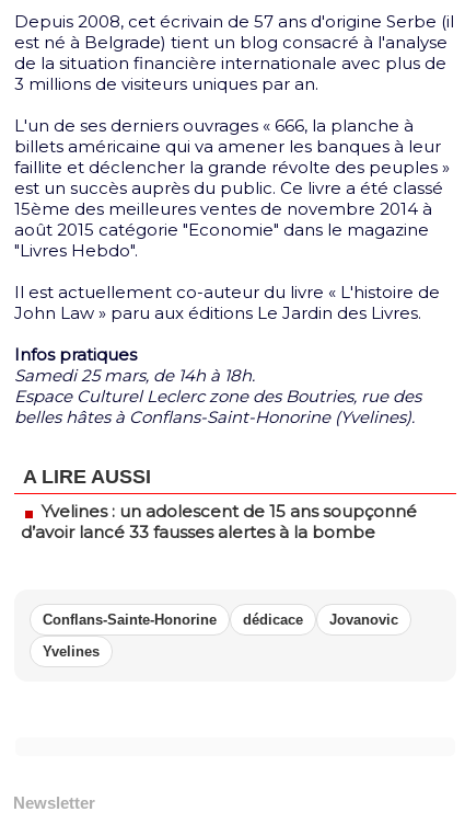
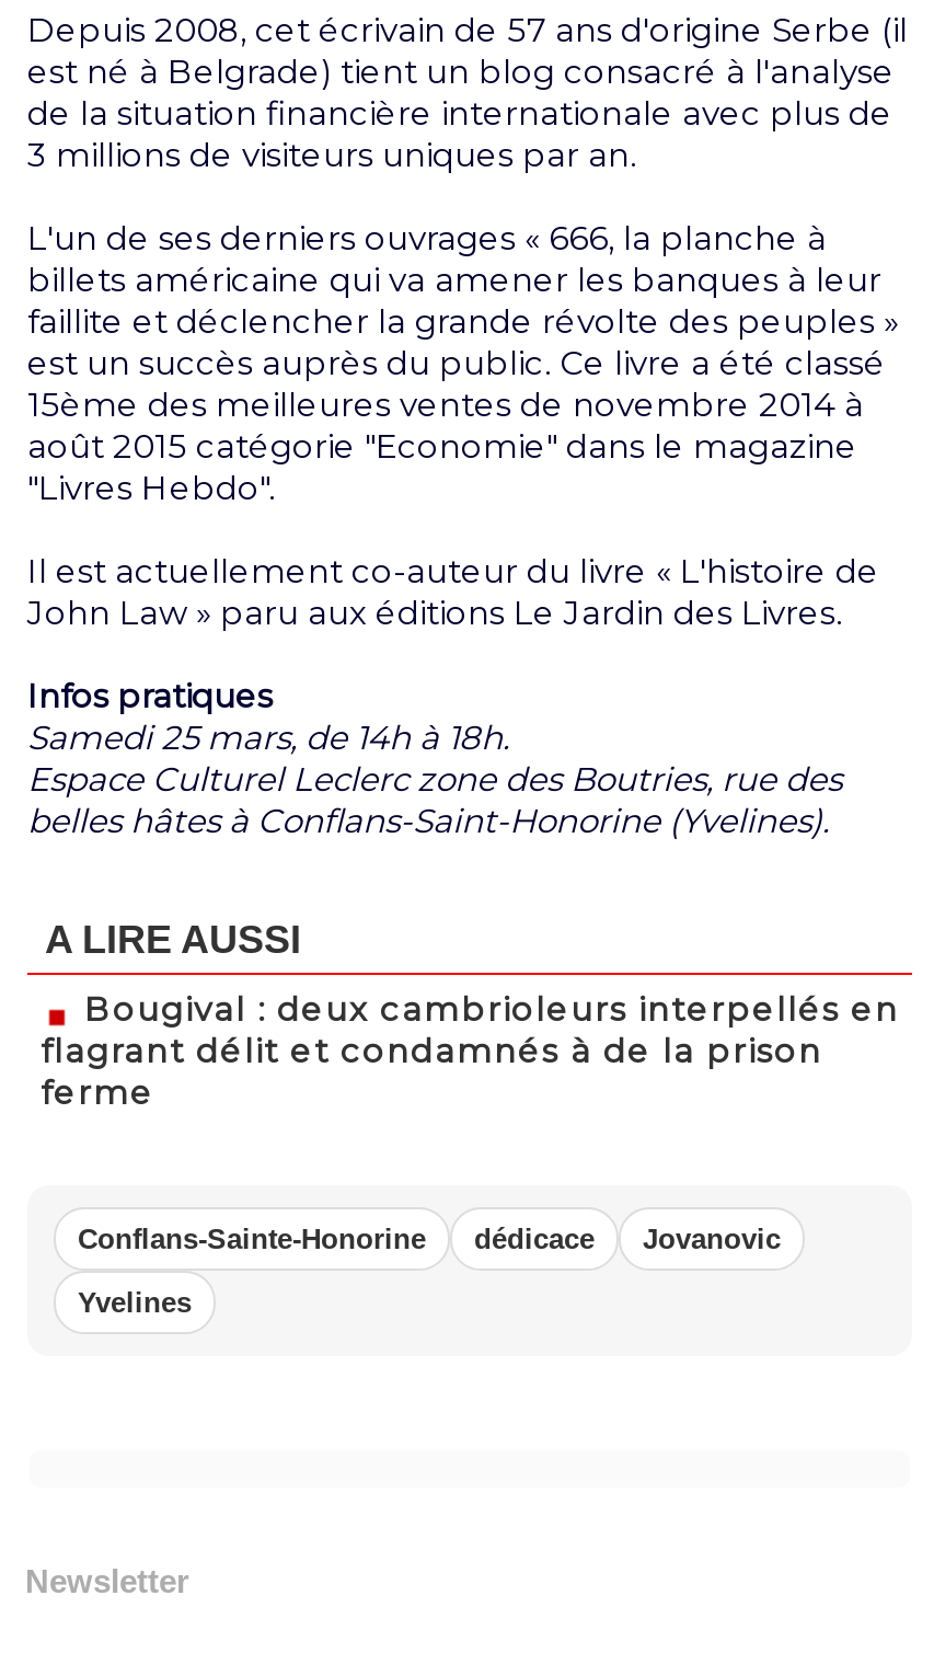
[21,501,417,542] Yvelines : un adolescent de 15 ans soupçonné | d’avoir lancé 33 fausses alertes à la bombe -> [41,989,899,1114] Bougival : deux cambrioleurs interpellés en | flagrant délit et condamnés à de la prison | ferme

